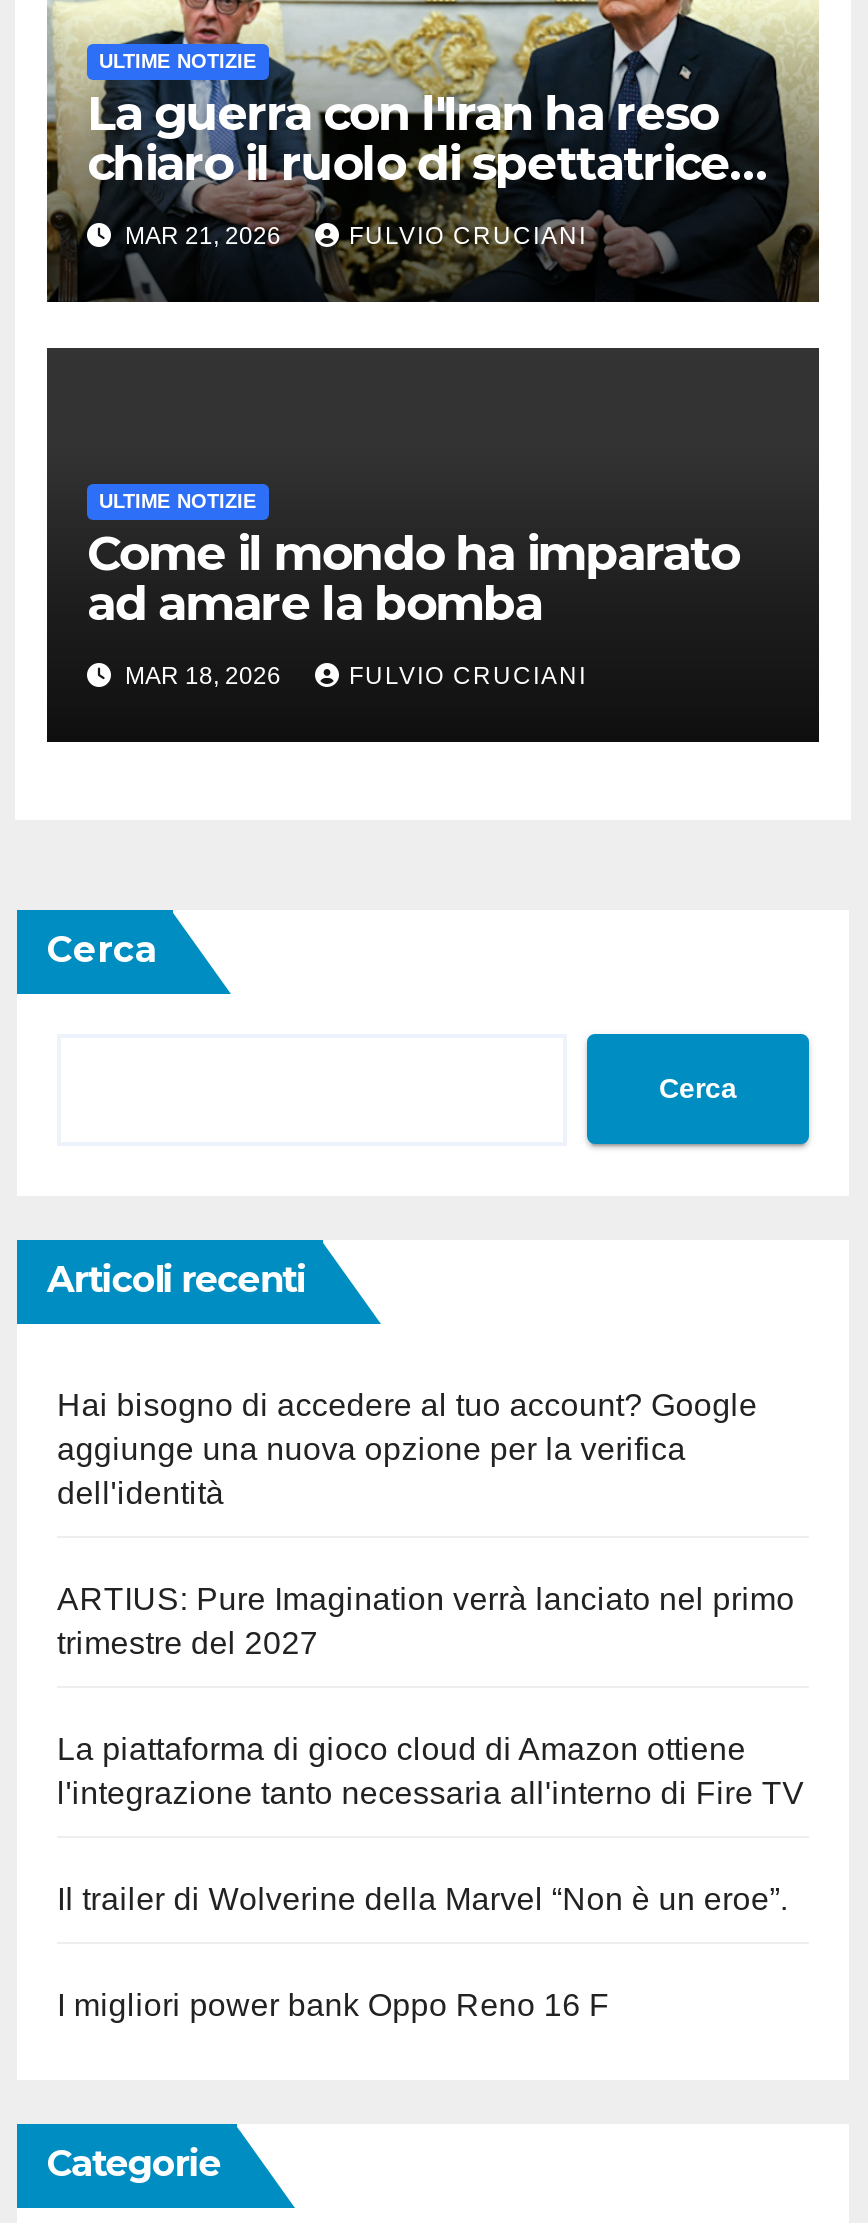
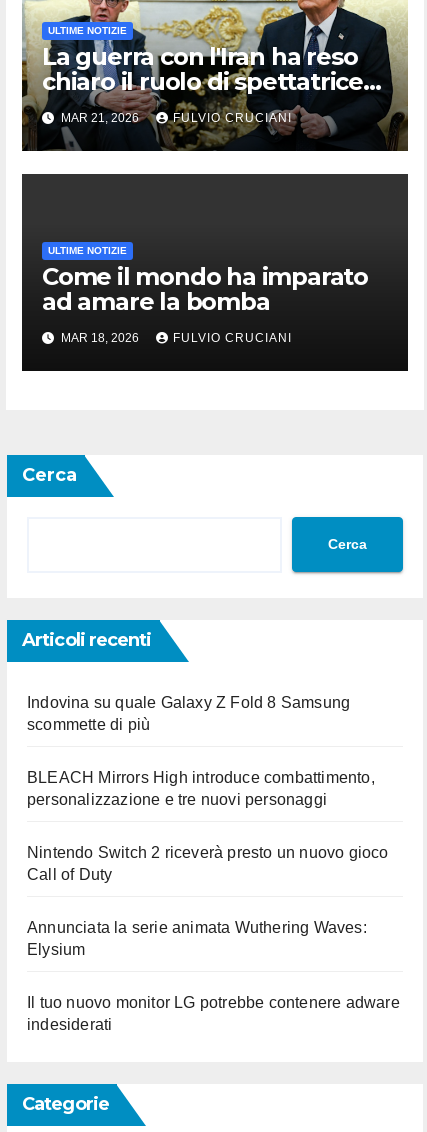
[57,1388,757,1510] Hai bisogno di accedere al tuo account? Google | aggiunge una nuova opzione per la verifica | dell'identità -> [27,694,350,733] Indovina su quale Galaxy Z Fold 8 Samsung | scommette di più
[57,1582,795,1660] ARTIUS: Pure Imagination verrà lanciato nel primo | trimestre del 2027 -> [27,769,375,808] BLEACH Mirrors High introduce combattimento, | personalizzazione e tre nuovi personaggi
[57,1732,805,1810] La piattaforma di gioco cloud di Amazon ottiene | l'integrazione tanto necessaria all'interno di Fire TV -> [27,844,389,883] Nintendo Switch 2 riceverà presto un nuovo gioco | Call of Duty
[57,1882,788,1916] Il trailer di Wolverine della Marvel “Non è un eroe”. -> [27,919,367,958] Annunciata la serie animata Wuthering Waves: | Elysium
[57,1988,609,2022] I migliori power bank Oppo Reno 16 F -> [27,994,400,1033] Il tuo nuovo monitor LG potrebbe contenere adware | indesiderati

